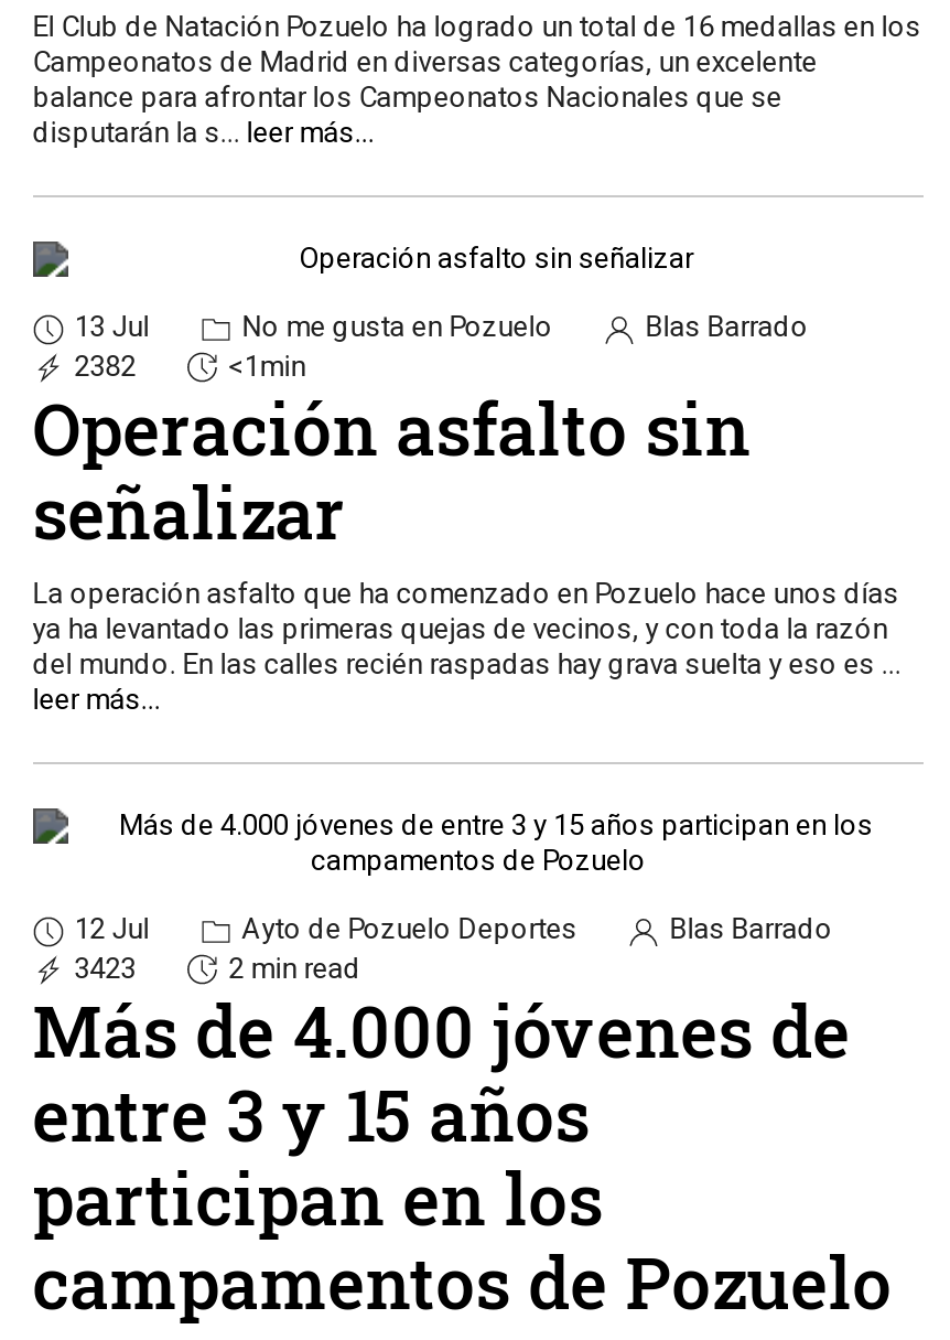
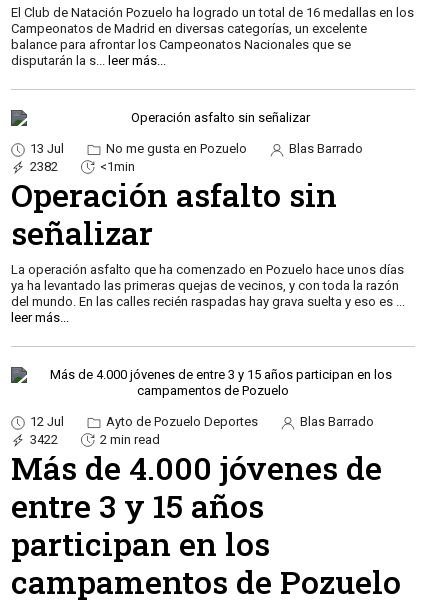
[68,951,136,984] 3423 -> [27,432,58,447] 3422

